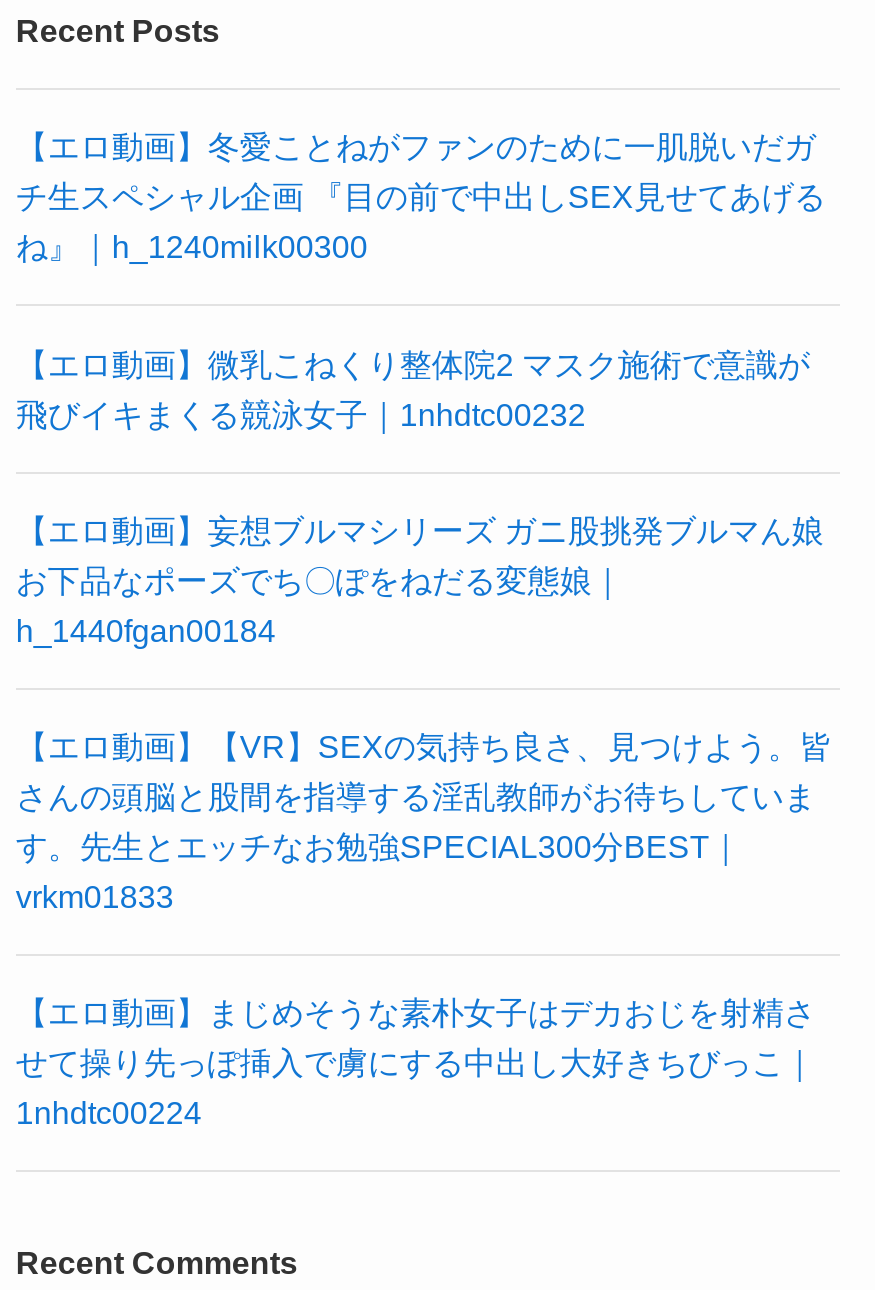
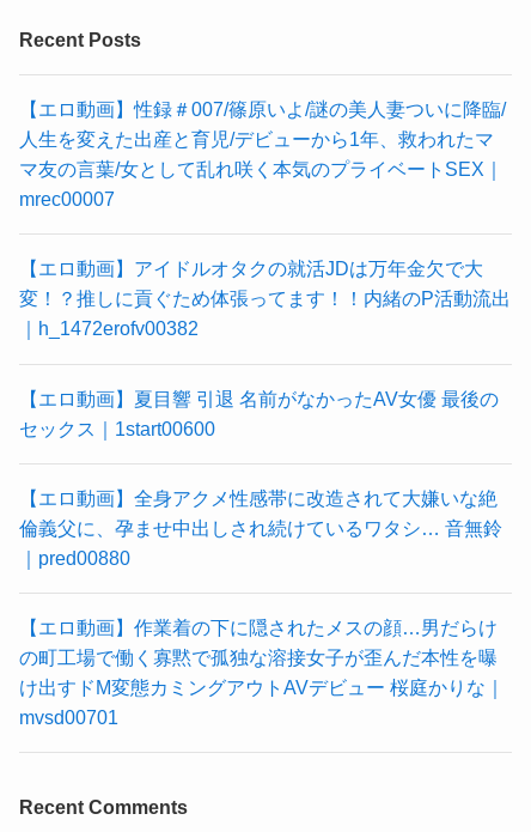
[16,128,826,264] 【エロ動画】冬愛ことねがファンのために一肌脱いだガ | チ生スペシャル企画 『目の前で中出しSEX見せてあげる | ね』｜h_1240milk00300 -> [19,98,506,210] 【エロ動画】性録＃007/篠原いよ/謎の美人妻ついに降臨/ | 人生を変えた出産と育児/デビューから1年、救われたマ | マ友の言葉/女として乱れ咲く本気のプライベートSEX｜ | mrec00007
[16,345,810,431] 【エロ動画】微乳こねくり整体院2 マスク施術で意識が | 飛びイキまくる競泳女子｜1nhdtc00232 -> [19,258,511,339] 【エロ動画】アイドルオタクの就活JDは万年金欠で大 | 変！？推しに貢ぐため体張ってます！！内緒のP活動流出 | ｜h_1472erofv00382
[16,511,824,647] 【エロ動画】妄想ブルマシリーズ ガニ股挑発ブルマん娘 | お下品なポーズでち〇ぽをねだる変態娘｜ | h_1440fgan00184 -> [19,388,499,439] 【エロ動画】夏目響 引退 名前がなかったAV女優 最後の | セックス｜1start00600
[16,728,832,914] 【エロ動画】【VR】SEXの気持ち良さ、見つけよう。皆 | さんの頭脳と股間を指導する淫乱教師がお待ちしていま | す。先生とエッチなお勉強SPECIAL300分BEST｜ | vrkm01833 -> [19,487,502,569] 【エロ動画】全身アクメ性感帯に改造されて大嫌いな絶 | 倫義父に、孕ませ中出しされ続けているワタシ… 音無鈴 | ｜pred00880
[16,994,816,1130] 【エロ動画】まじめそうな素朴女子はデカおじを射精さ | せて操り先っぽ挿入で虜にする中出し大好きちびっこ｜ | 1nhdtc00224 -> [19,617,505,728] 【エロ動画】作業着の下に隠されたメスの顔…男だらけ | の町工場で働く寡黙で孤独な溶接女子が歪んだ本性を曝 | け出すドM変態カミングアウトAVデビュー 桜庭かりな｜ | mvsd00701

